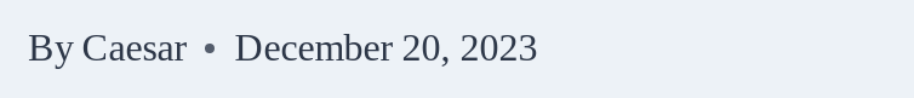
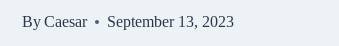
[28,28,537,69] By Caesar December 20, 2023 -> [22,13,234,30] By Caesar September 13, 2023

